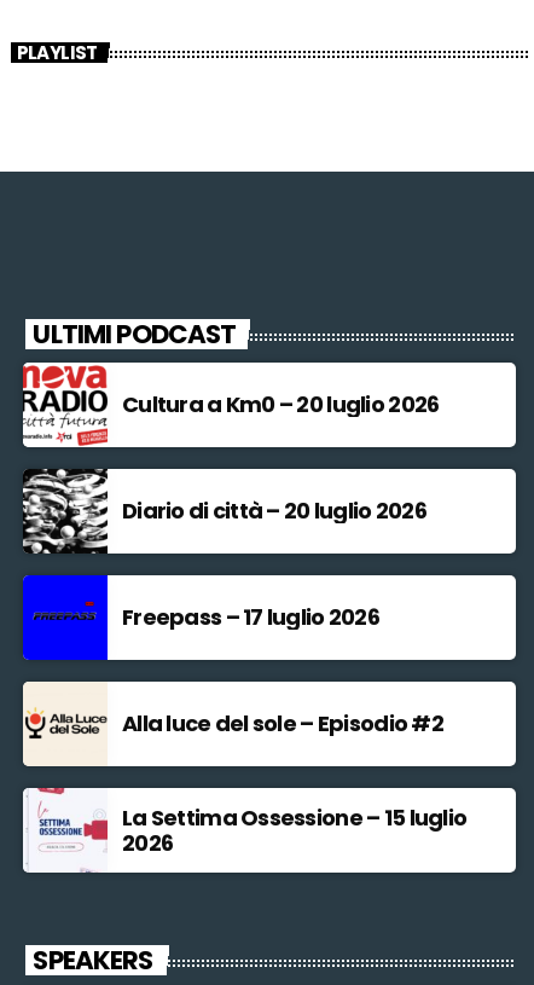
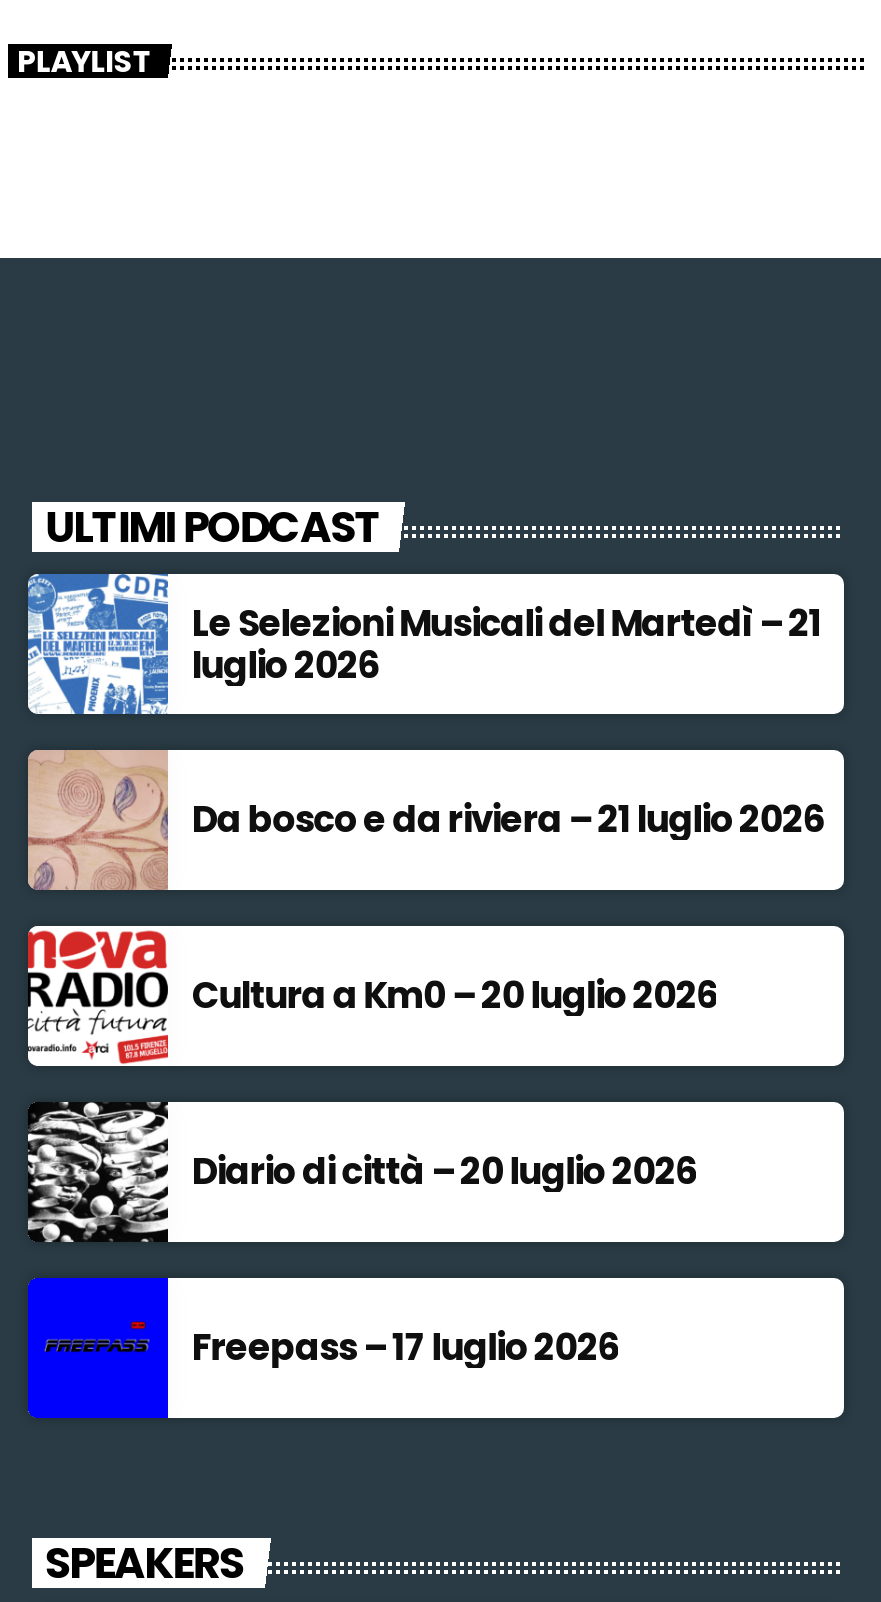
none -> [26,572,823,845] [image] | Le Selezioni Musicali del Martedì – 21 | luglio 2026 | Da bosco e da riviera – 21 luglio 2026
none -> [26,748,170,892] [image]
moved [22,363,439,633] -> [26,926,717,1373]: [image] | Cultura a Km0 – 20 luglio 2026 | Diario di città – 20 luglio 2026 | Freepass – 17 luglio 2026
[22,680,467,858] [image] | Alla luce del sole – Episodio #2 | La Settima Ossessione – 15 luglio | 2026 -> none
[22,787,108,874] [image] -> none

